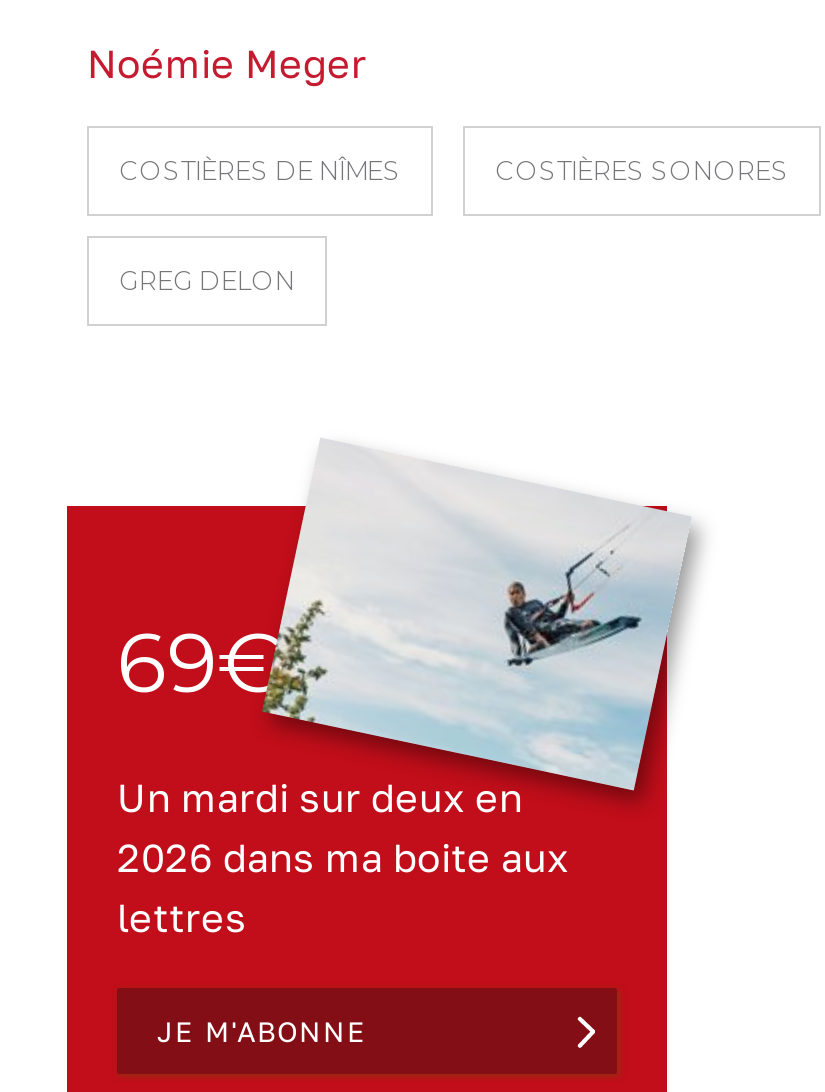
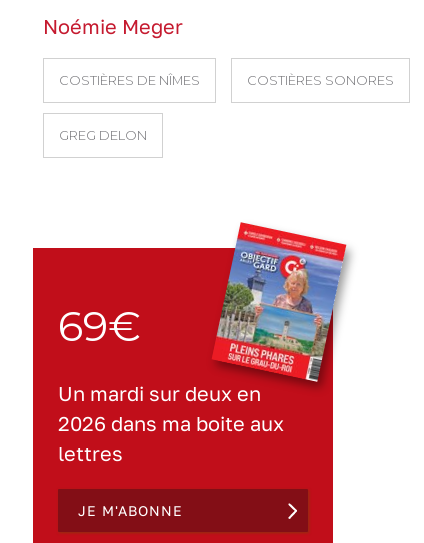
[273,440,697,800] [image] -> [137,217,349,394] [image]

